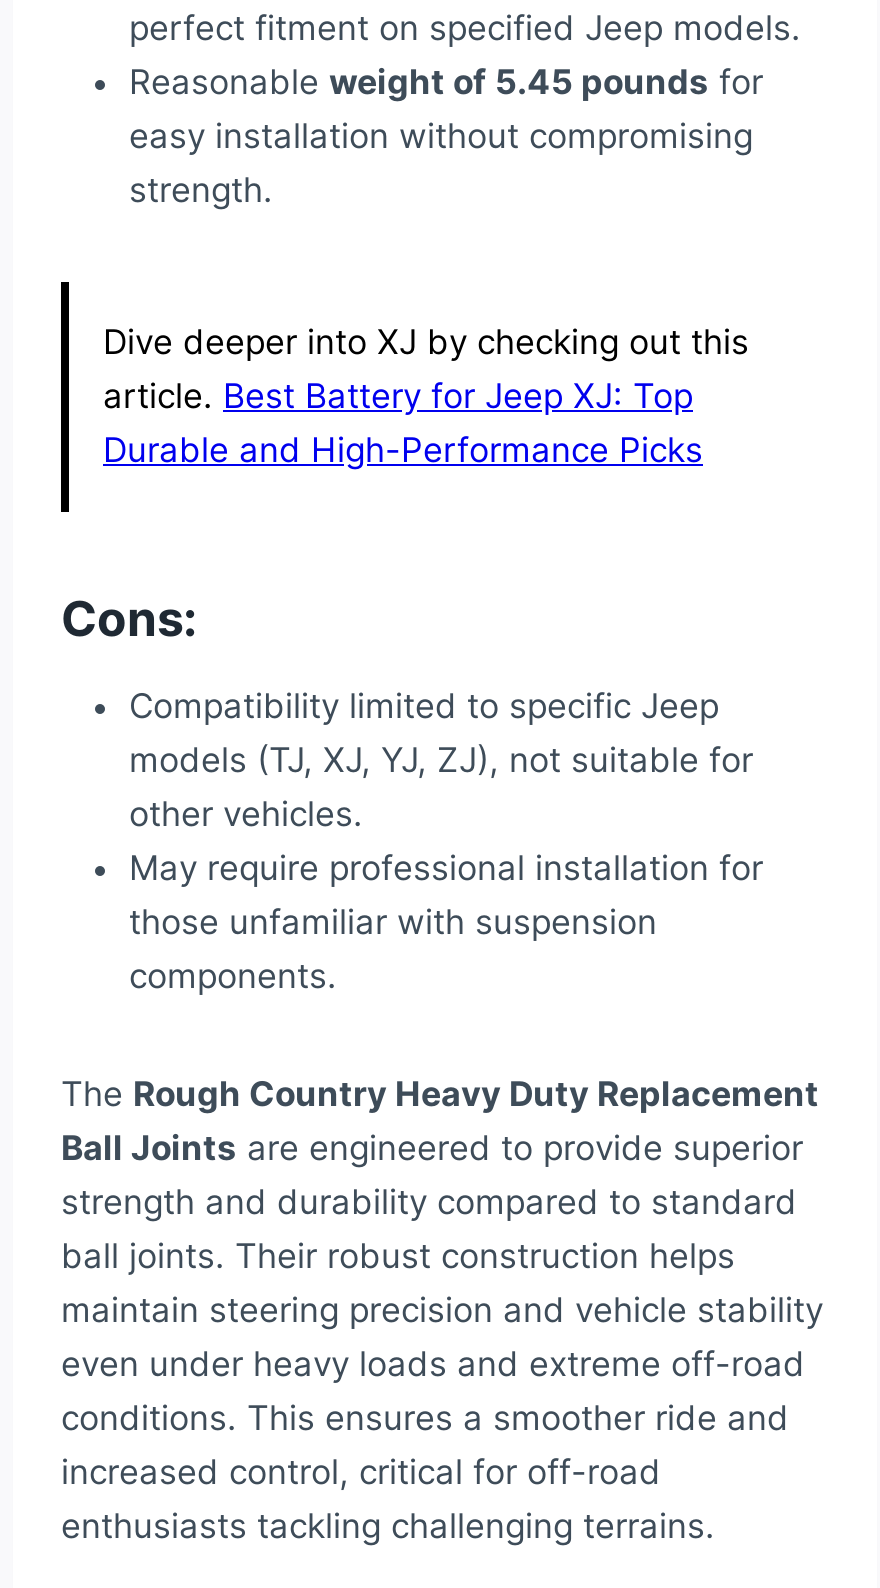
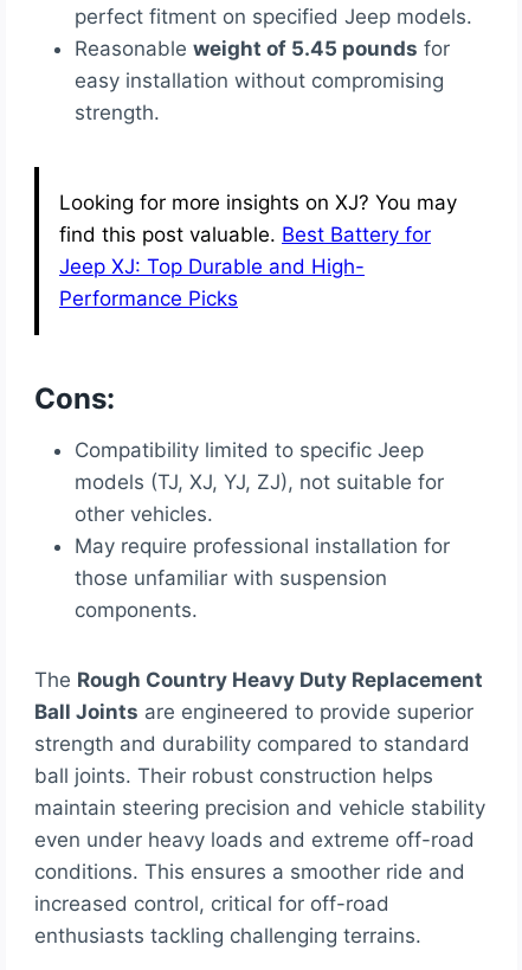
[103,322,749,470] Dive deeper into XJ by checking out this | article. Best Battery for Jeep XJ: Top | Durable and High-Performance Picks -> [59,190,457,310] Looking for more insights on XJ? You may | find this post valuable. Best Battery for | Jeep XJ: Top Durable and High- | Performance Picks

